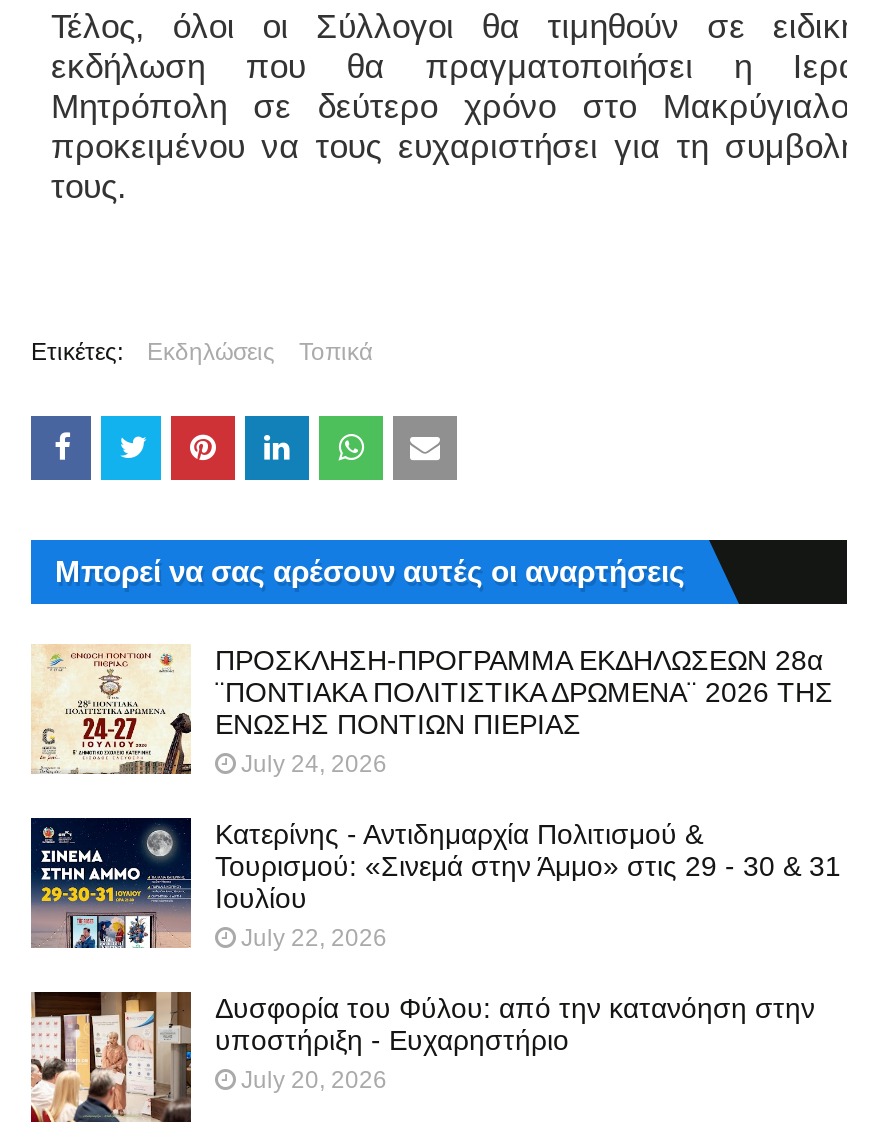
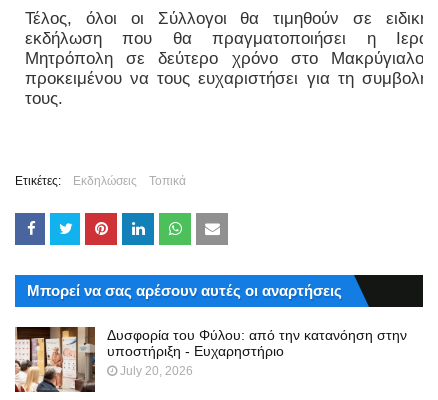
[31,644,841,953] [image] | ΠΡΟΣΚΛΗΣΗ-ΠΡΟΓΡΑΜΜΑ ΕΚΔΗΛΩΣΕΩΝ 28α | ¨ΠΟΝΤΙΑΚΑ ΠΟΛΙΤΙΣΤΙΚΑ ΔΡΩΜΕΝΑ¨ 2026 ΤΗΣ | ΕΝΩΣΗΣ ΠΟΝΤΙΩΝ ΠΙΕΡΙΑΣ | July 24, 2026 | Κατερίνης - Αντιδημαρχία Πολιτισμού & | Τουρισμού: «Σινεμά στην Άμμο» στις 29 - 30 & 31 | Ιουλίου | July 22, 2026 -> none
[29,816,193,950] [image] -> none

